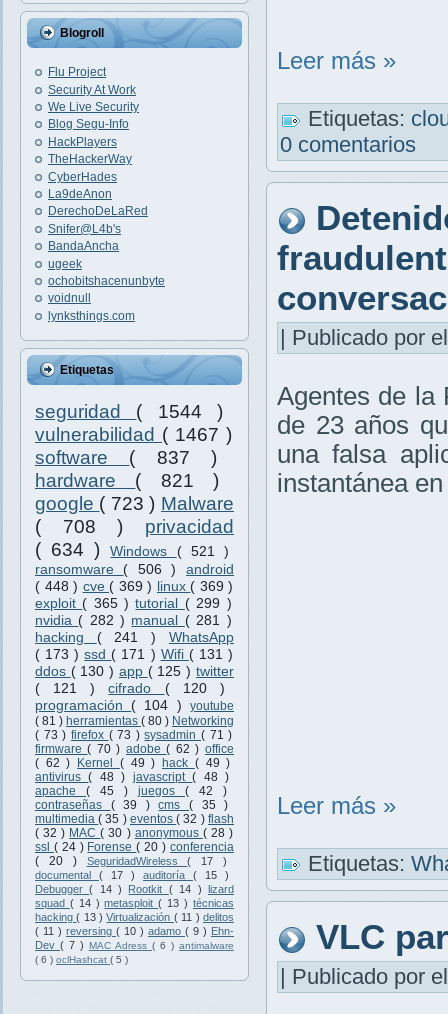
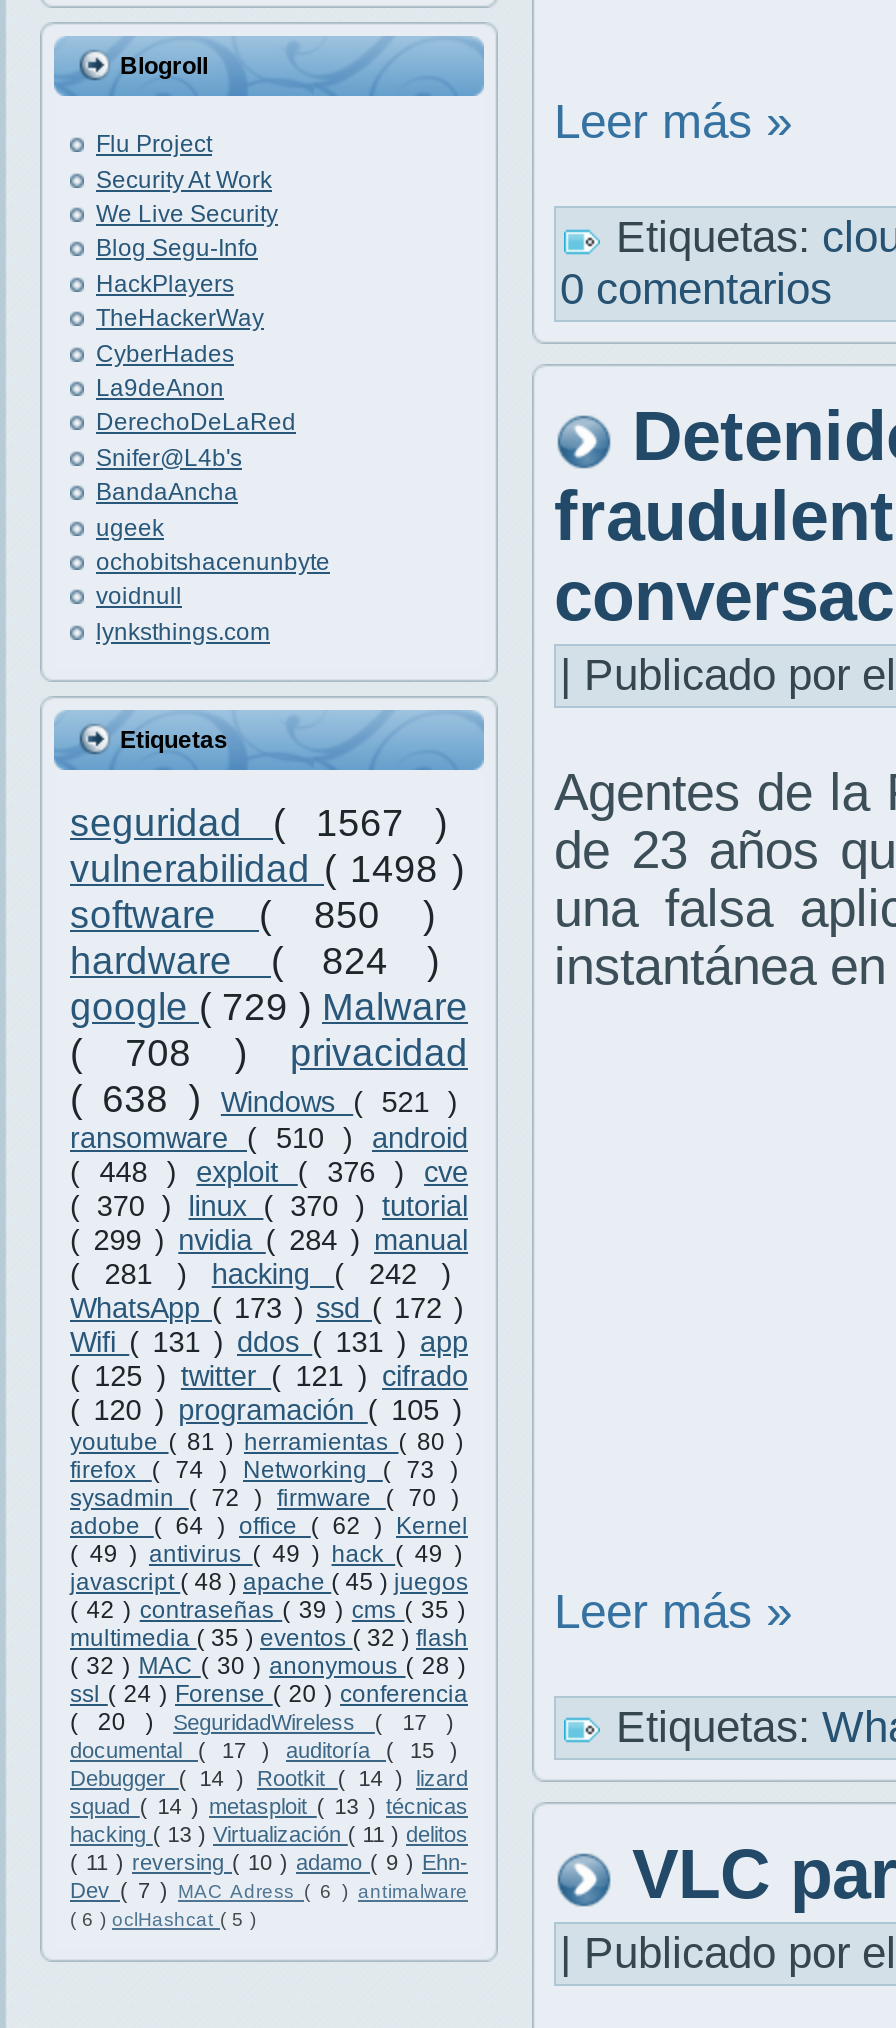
[35,401,223,422] seguridad ( 1544 ) -> [70,802,447,844] seguridad ( 1567 )
[35,424,232,445] vulnerabilidad ( 1467 ) -> [70,848,464,890] vulnerabilidad ( 1498 )
[35,447,217,468] software ( 837 ) -> [70,894,435,936] software ( 850 )
[35,470,219,491] hardware ( 821 ) -> [70,940,439,982] hardware ( 824 )
[35,493,234,514] google ( 723 ) Malware -> [70,986,468,1028] google ( 729 ) Malware
[35,539,234,812] ( 634 ) Windows ( 521 ) | ransomware ( 506 ) android | ( 448 ) cve ( 369 ) linux ( 369 ) | exploit ( 365 ) tutorial ( 299 ) | nvidia ( 282 ) manual ( 281 ) | hacking ( 241 ) WhatsApp | ( 173 ) ssd ( 171 ) Wifi ( 131 ) | ddos ( 130 ) app ( 125 ) twitter | ( 121 ) cifrado ( 120 ) | programación ( 104 ) youtube | ( 81 ) herramientas ( 80 ) Networking | ( 73 ) firefox ( 73 ) sysadmin ( 71 ) | firmware ( 70 ) adobe ( 62 ) office | ( 62 ) Kernel ( 49 ) hack ( 49 ) | antivirus ( 48 ) javascript ( 48 ) | apache ( 45 ) juegos ( 42 ) | contraseñas ( 39 ) cms ( 35 ) -> [70,1078,468,1624] ( 638 ) Windows ( 521 ) | ransomware ( 510 ) android | ( 448 ) exploit ( 376 ) cve | ( 370 ) linux ( 370 ) tutorial | ( 299 ) nvidia ( 284 ) manual | ( 281 ) hacking ( 242 ) | WhatsApp ( 173 ) ssd ( 172 ) | Wifi ( 131 ) ddos ( 131 ) app | ( 125 ) twitter ( 121 ) cifrado | ( 120 ) programación ( 105 ) | youtube ( 81 ) herramientas ( 80 ) | firefox ( 74 ) Networking ( 73 ) | sysadmin ( 72 ) firmware ( 70 ) | adobe ( 64 ) office ( 62 ) Kernel | ( 49 ) antivirus ( 49 ) hack ( 49 ) | javascript ( 48 ) apache ( 45 ) juegos | ( 42 ) contraseñas ( 39 ) cms ( 35 )

